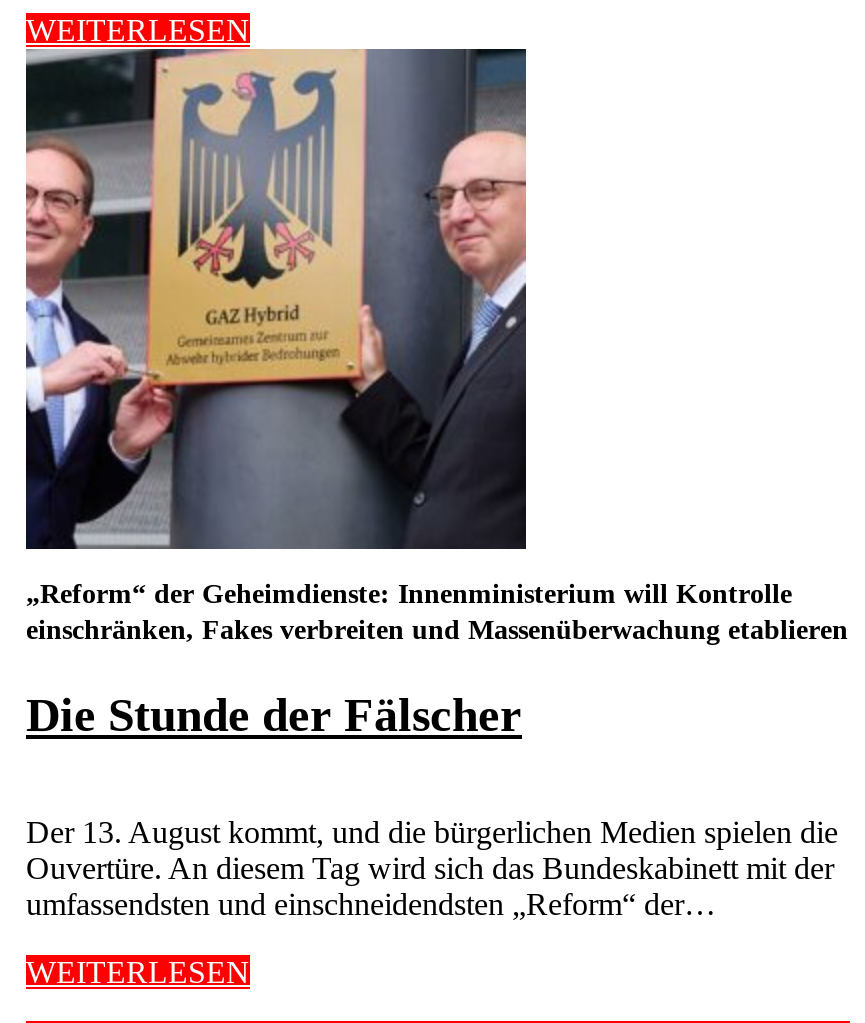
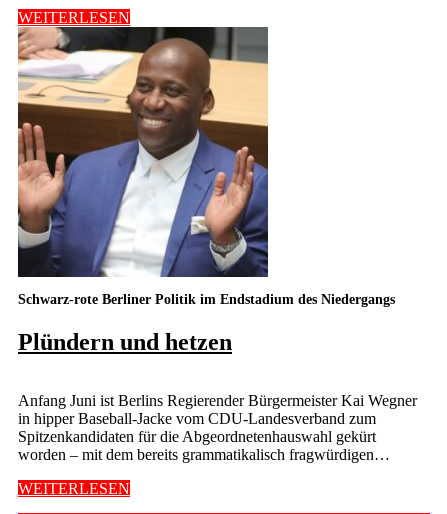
[24,47,848,646] [image] | „Reform“ der Geheimdienste: Innenministerium will Kontrolle | einschränken, Fakes verbreiten und Massenüberwachung etablieren -> [17,26,395,307] [image] | Schwarz-rote Berliner Politik im Endstadium des Niedergangs
[26,689,522,741] Die Stunde der Fälscher -> [18,329,232,355] Plündern und hetzen
[26,815,838,921] Der 13. August kommt, und die bürgerlichen Medien spielen die | Ouvertüre. An diesem Tag wird sich das Bundeskabinett mit der | umfassendsten und einschneidendsten „Reform“ der… -> [18,392,417,463] Anfang Juni ist Berlins Regierender Bürgermeister Kai Wegner | in hipper Baseball-Jacke vom CDU-Landesverband zum | Spitzenkandidaten für die Abgeordnetenhauswahl gekürt | worden – mit dem bereits grammatikalisch fragwürdigen…

